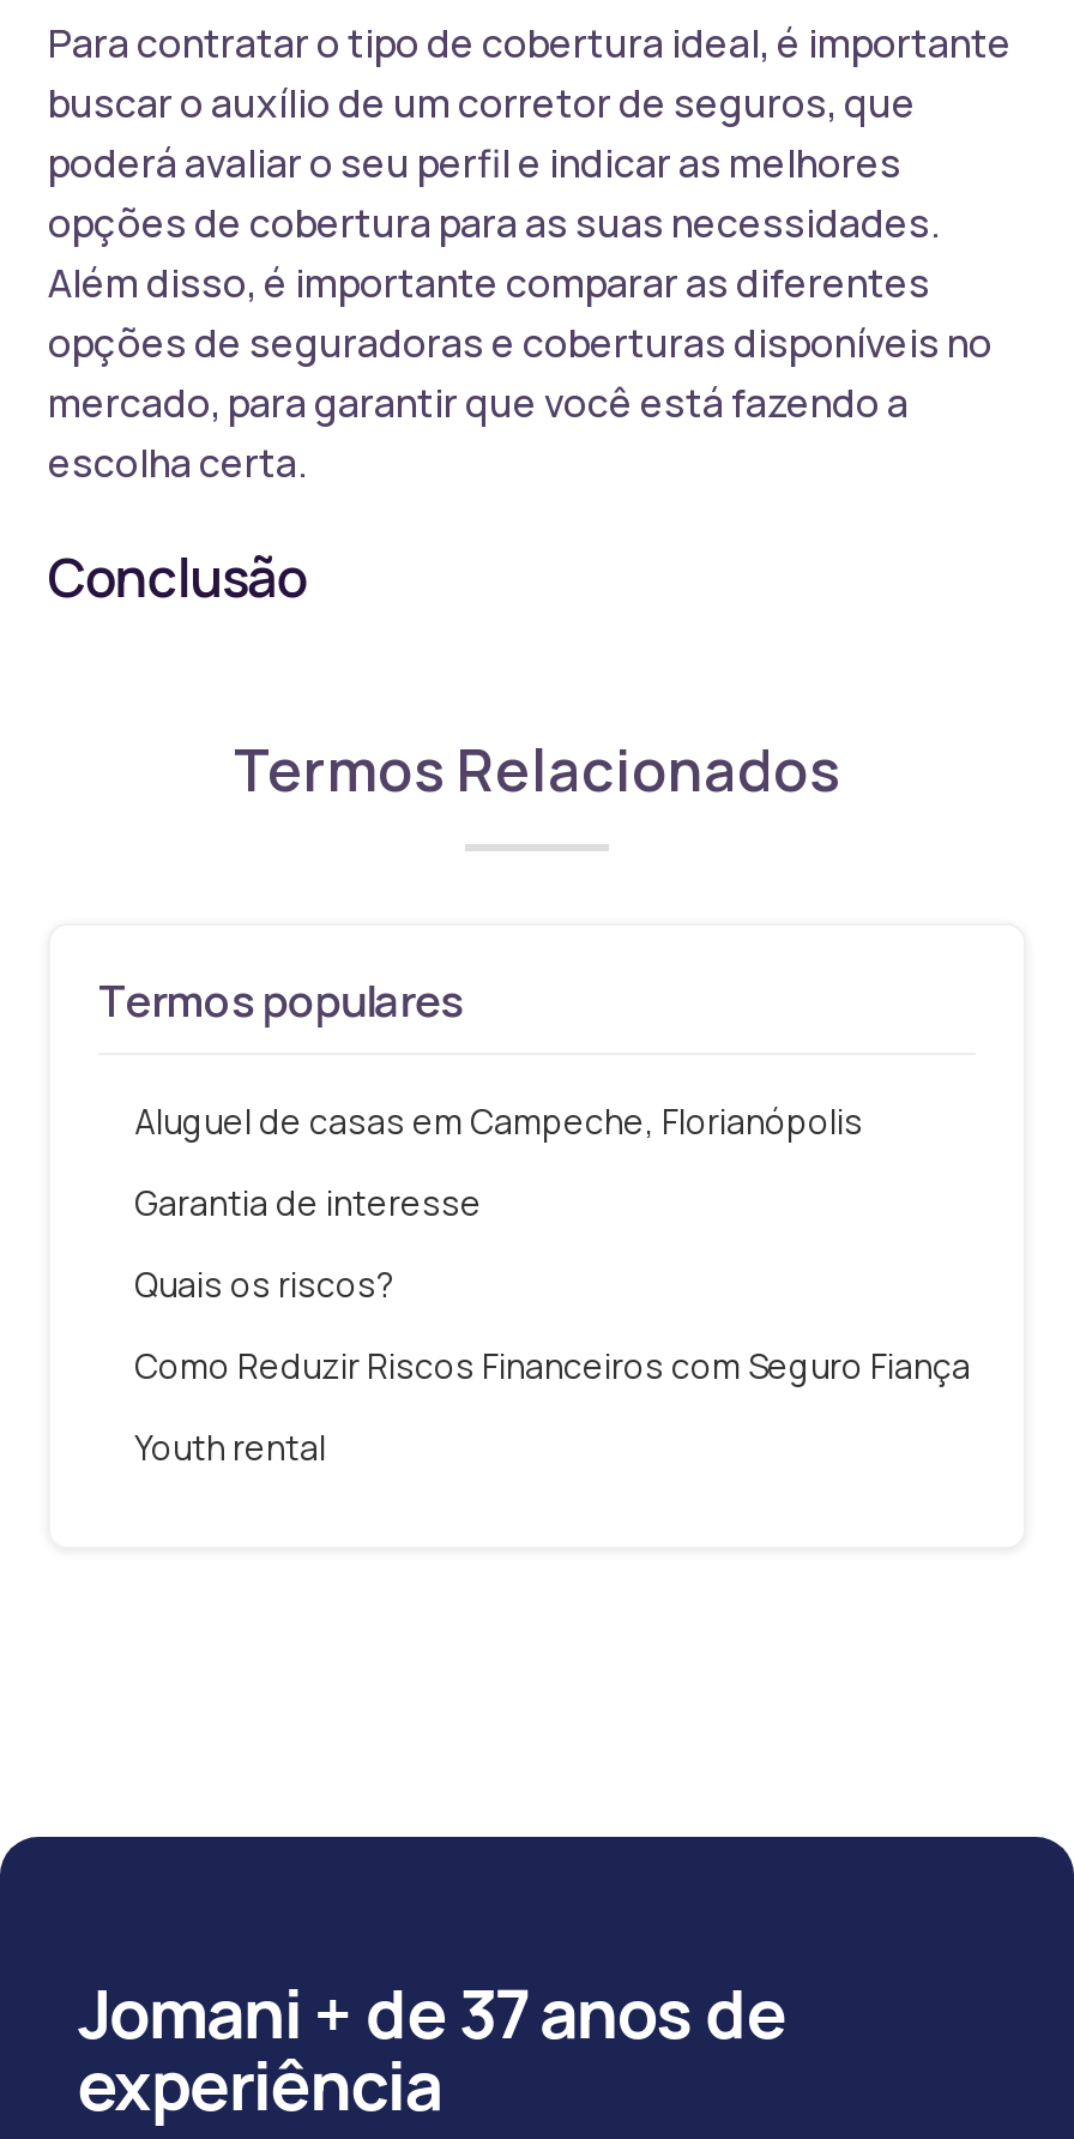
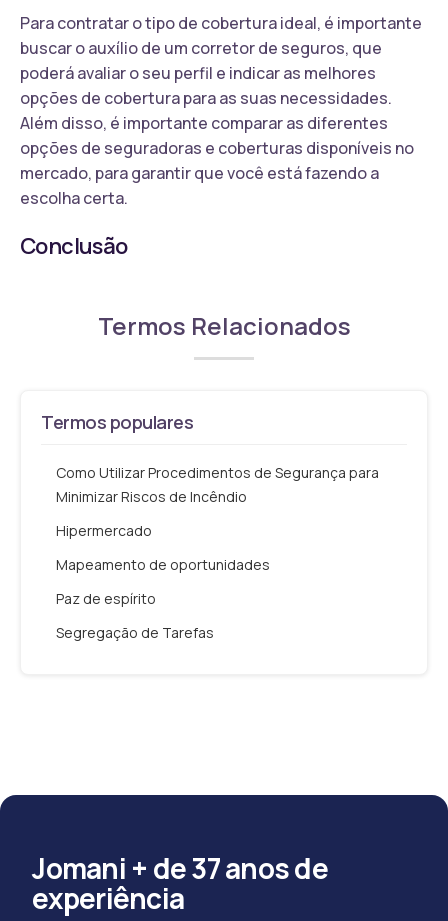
[134,1097,863,1143] Aluguel de casas em Campeche, Florianópolis -> [56,463,379,506] Como Utilizar Procedimentos de Segurança para | Minimizar Riscos de Incêndio
[134,1179,482,1224] Garantia de interesse -> [56,521,152,540] Hipermercado
[134,1260,396,1306] Quais os riscos? -> [56,555,270,574] Mapeamento de oportunidades
[134,1342,971,1387] Como Reduzir Riscos Financeiros com Seguro Fiança -> [56,589,156,608] Paz de espírito
[134,1423,326,1469] Youth rental -> [56,623,214,642] Segregação de Tarefas

